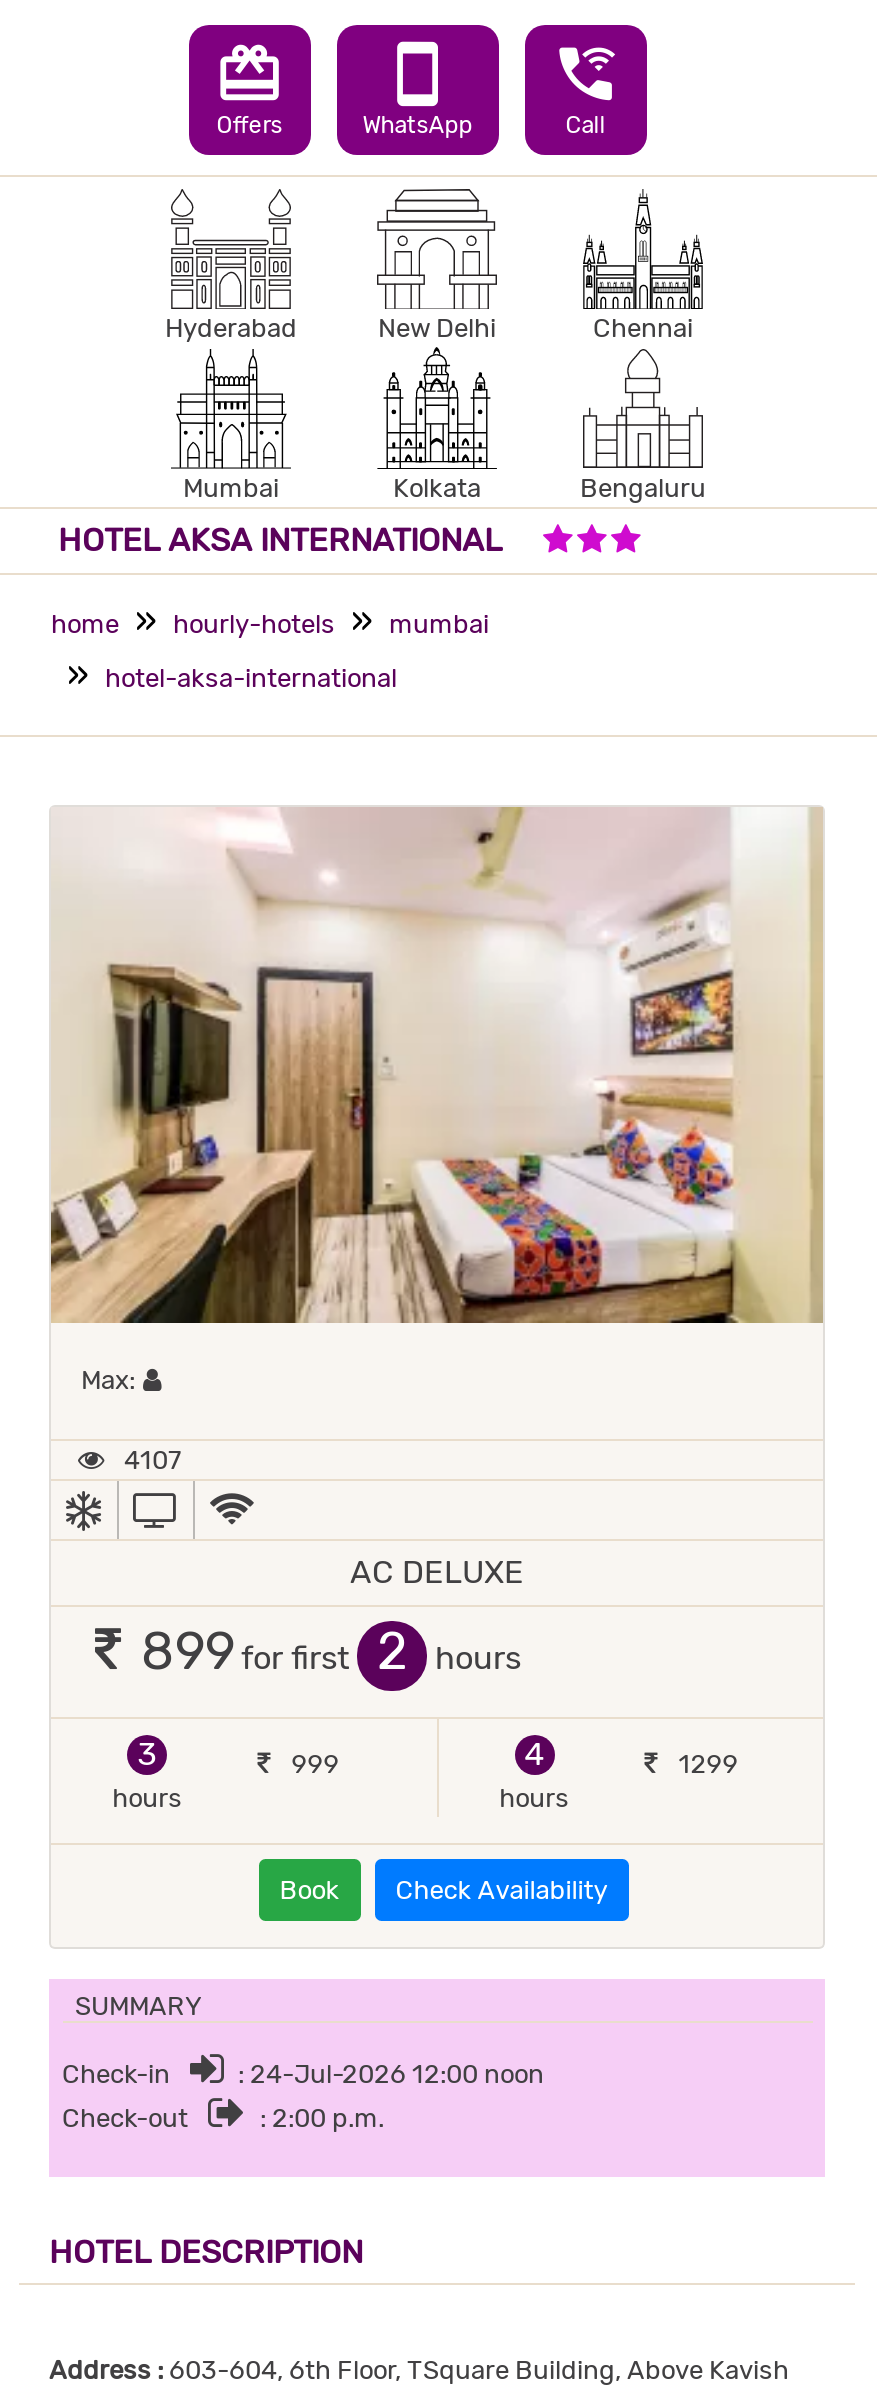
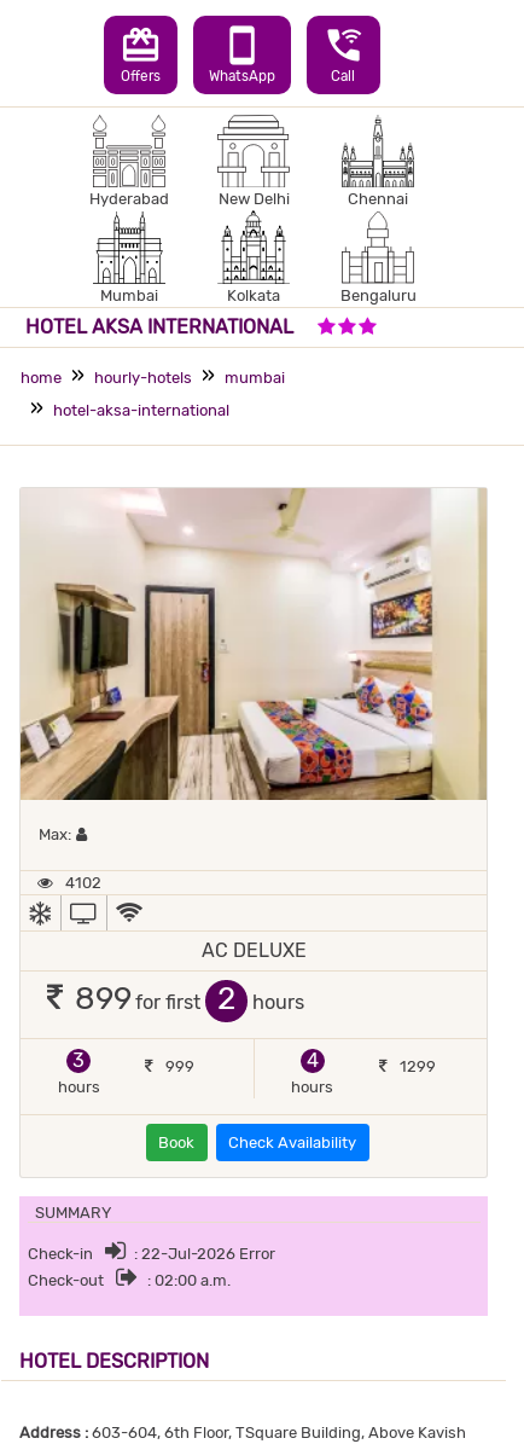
[118,1444,182,1474] 4107 -> [61,873,101,891] 4102
[238,2059,544,2089] : 24-Jul-2026 12:00 noon -> [133,1245,275,1263] : 22-Jul-2026 Error
[260,2103,384,2133] : 2:00 p.m. -> [147,1271,230,1290] : 02:00 a.m.

